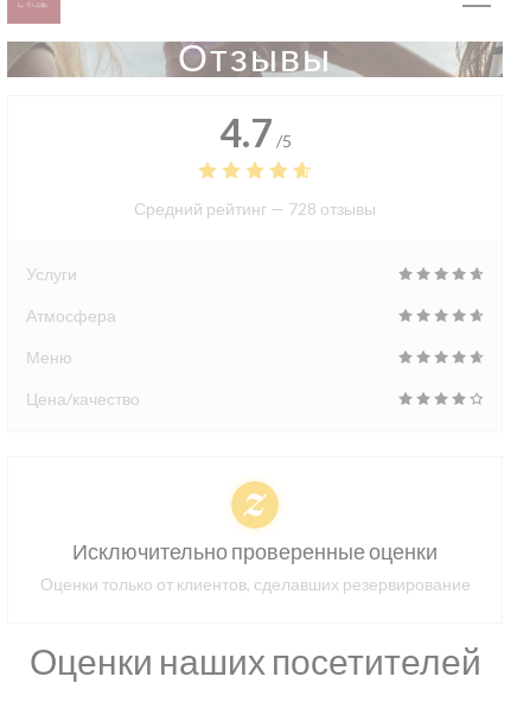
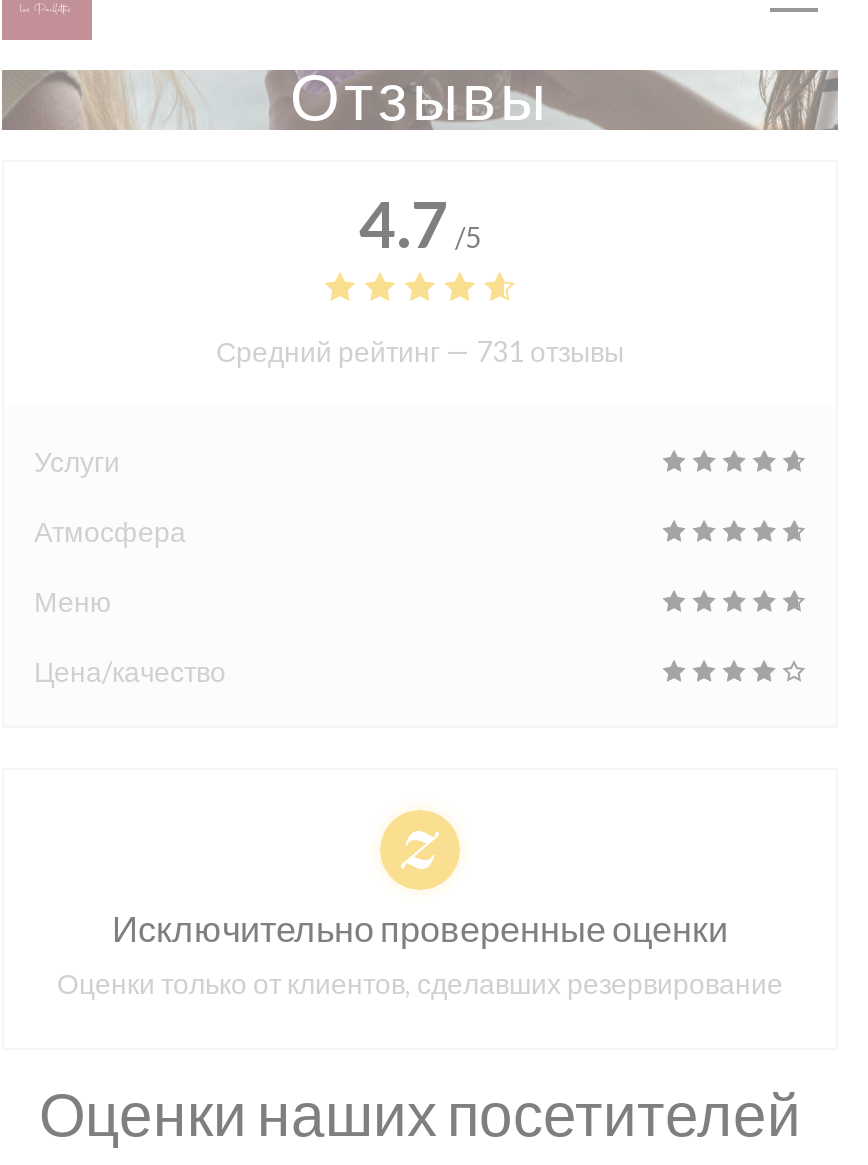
[134,198,376,219] Средний рейтинг — 728 отзывы -> [216,334,624,368] Средний рейтинг — 731 отзывы

